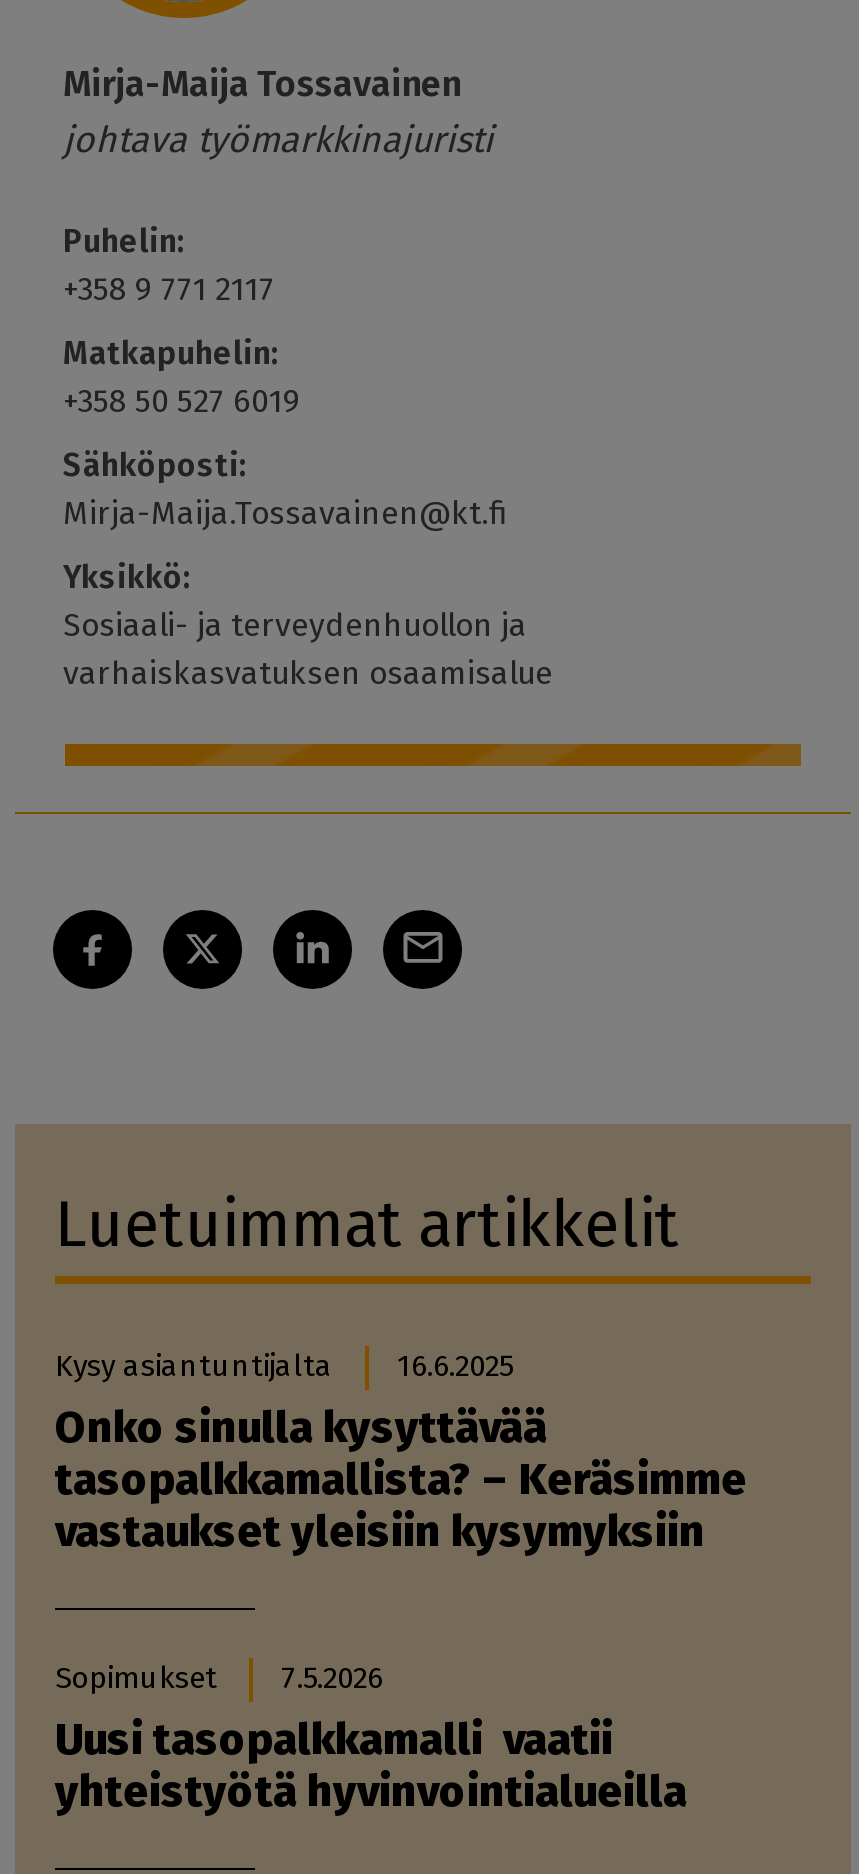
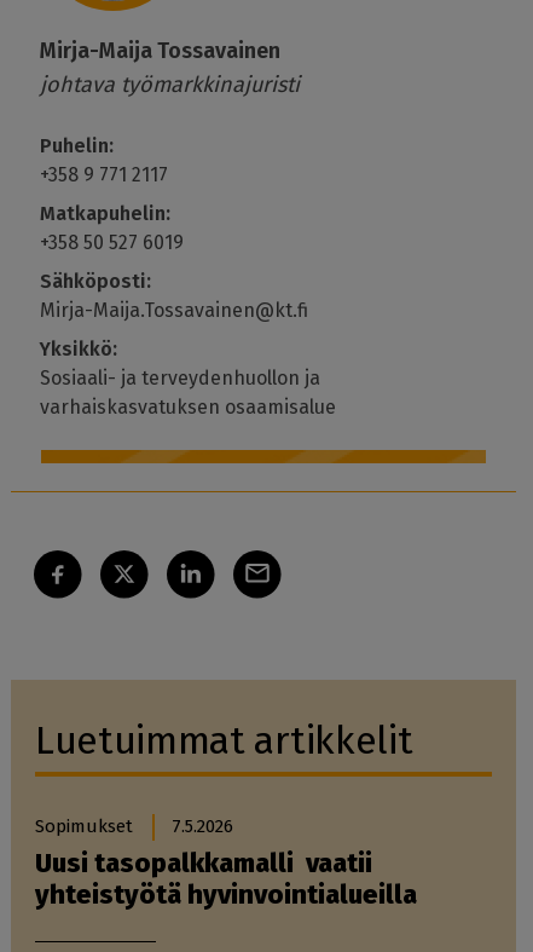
[55,1349,747,1559] Kysy asiantuntijalta | 16.6.2025 | Onko sinulla kysyttävää | tasopalkkamallista? – Keräsimme | vastaukset yleisiin kysymyksiin -> none

